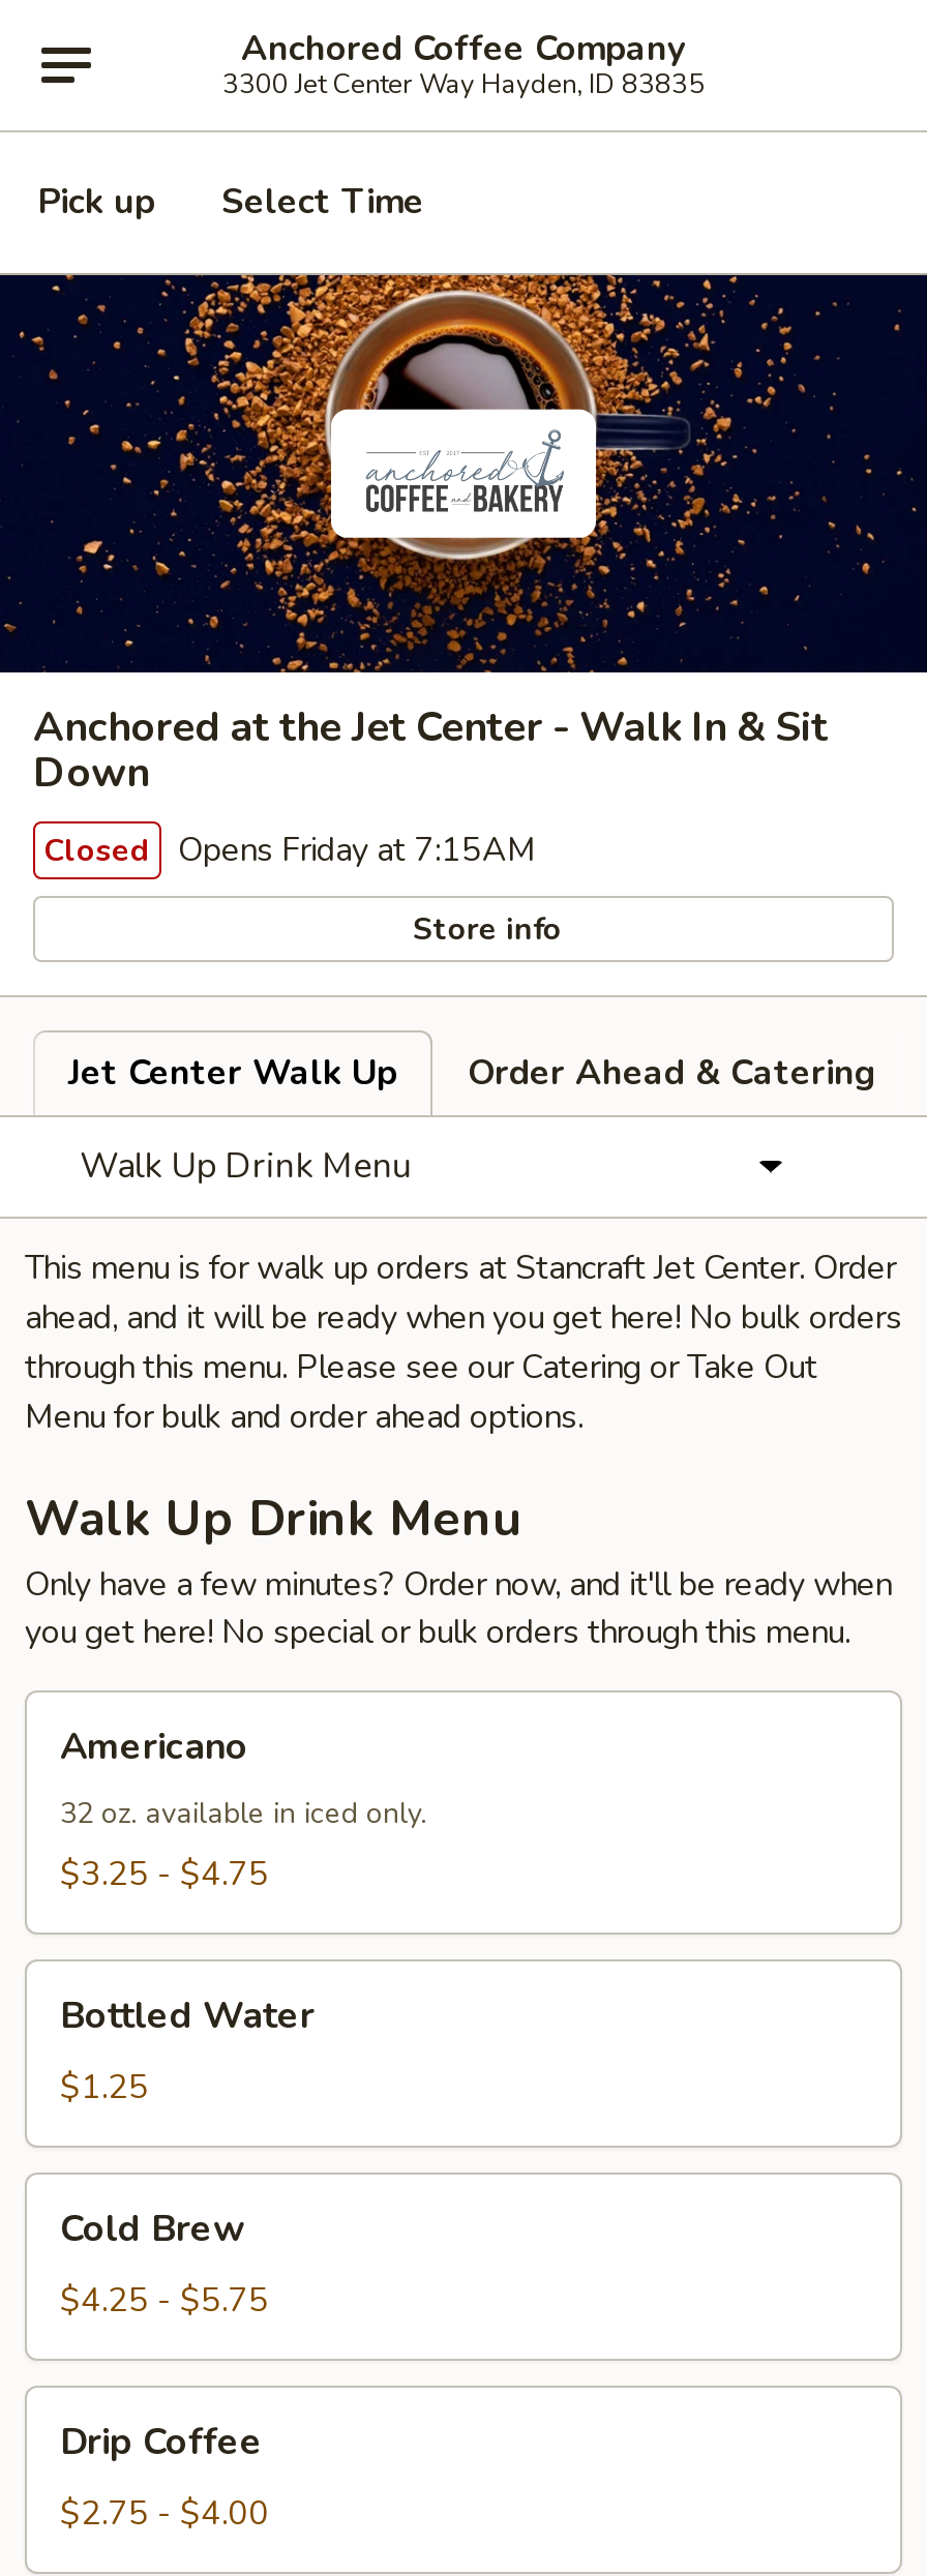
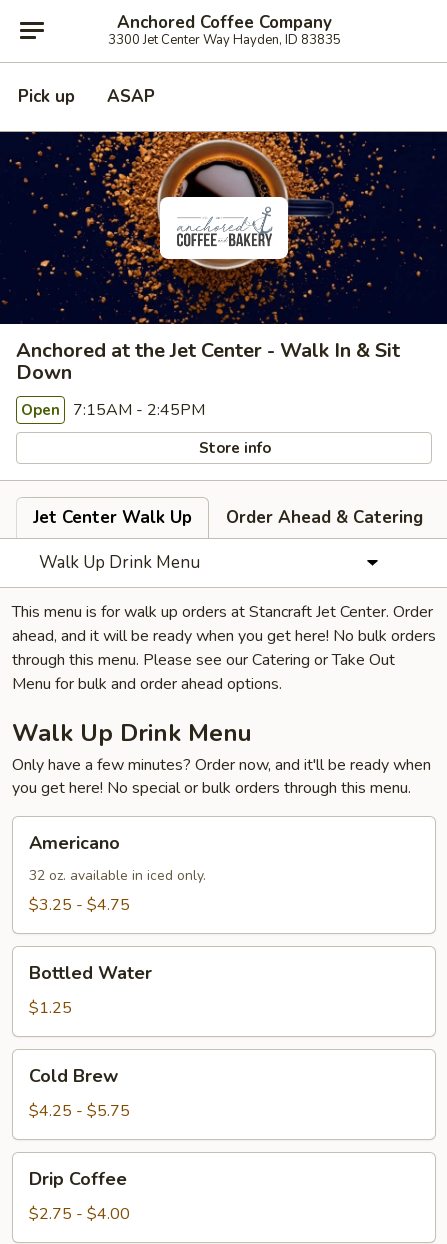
[221,178,424,226] Select Time -> [107,85,155,108] ASAP
[43,828,536,873] Closed Opens Friday at 7:15AM -> [21,399,205,421] Open 7:15AM - 2:45PM

